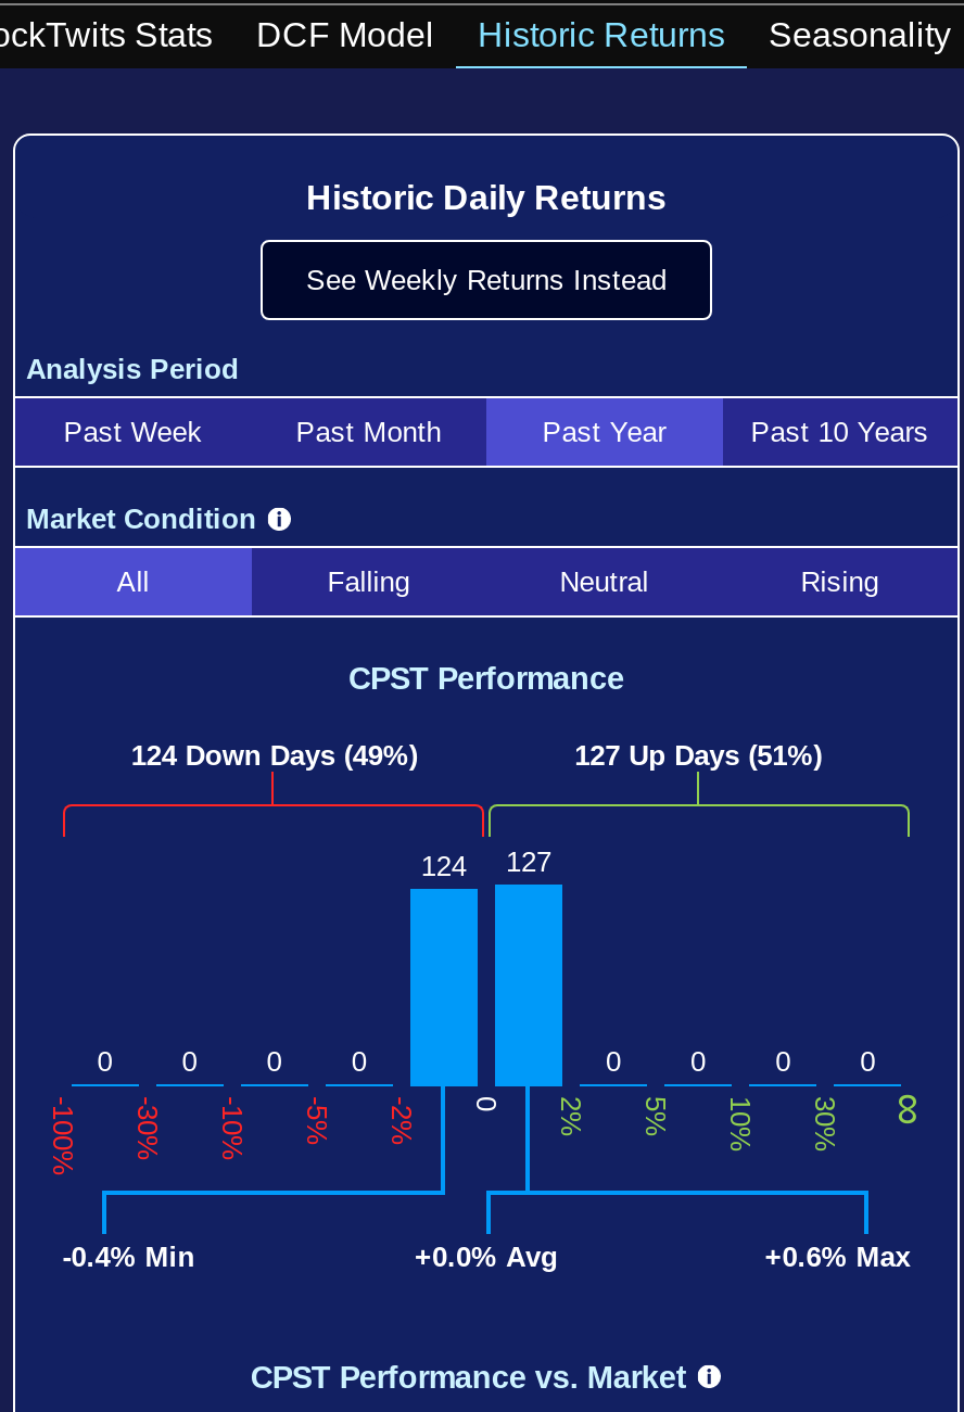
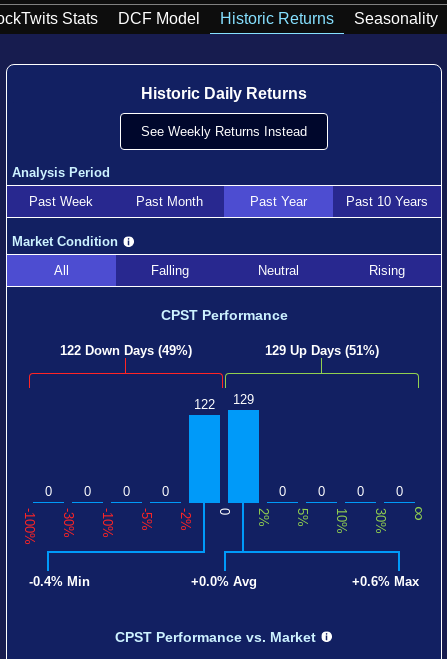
[131,740,418,772] 124 Down Days (49%) -> [60,343,192,358] 122 Down Days (49%)
[574,740,822,772] 127 Up Days (51%) -> [265,343,379,358] 129 Up Days (51%)
[421,850,467,883] 124 -> [194,397,215,412] 122
[506,846,551,878] 127 -> [233,392,254,407] 129

